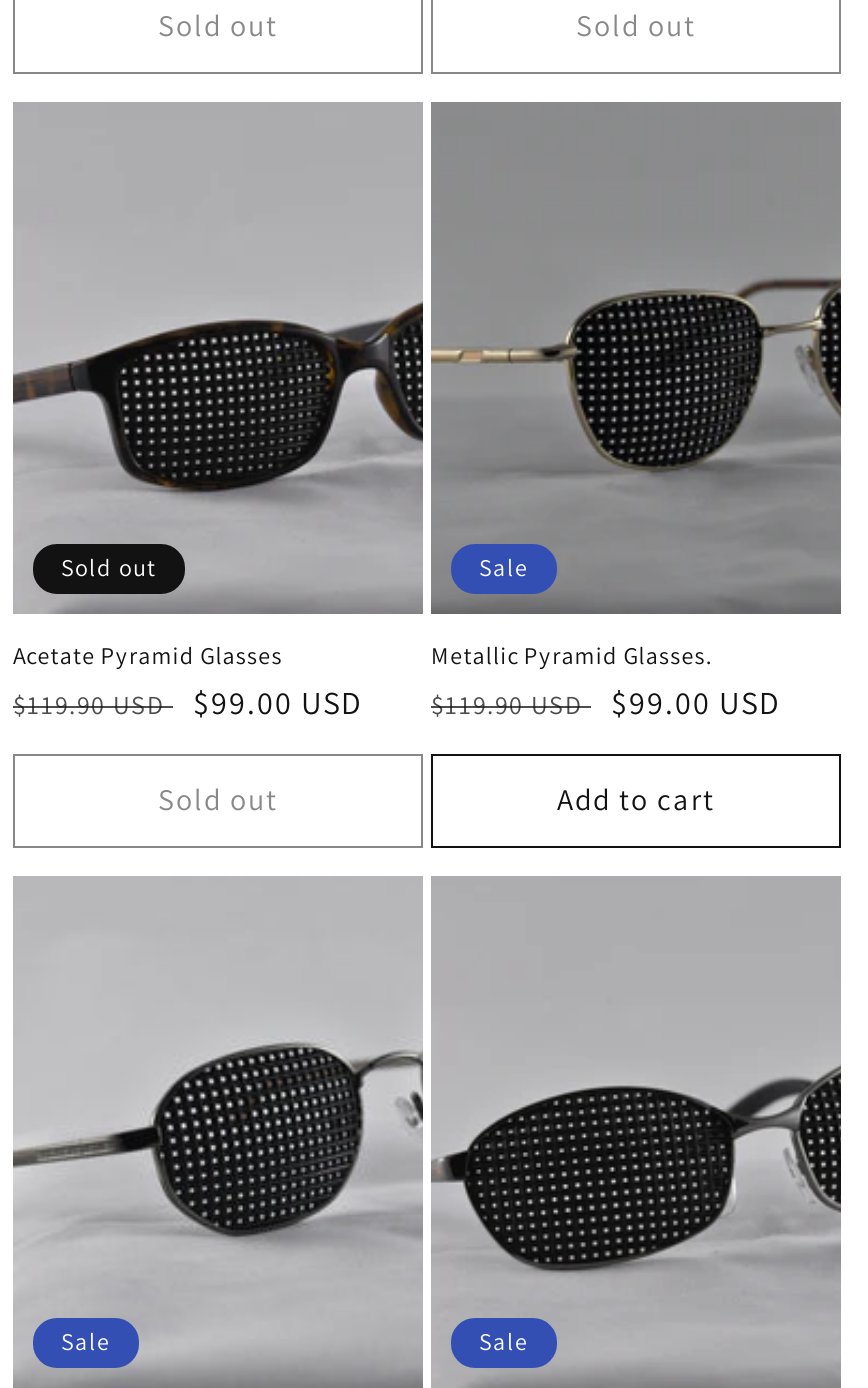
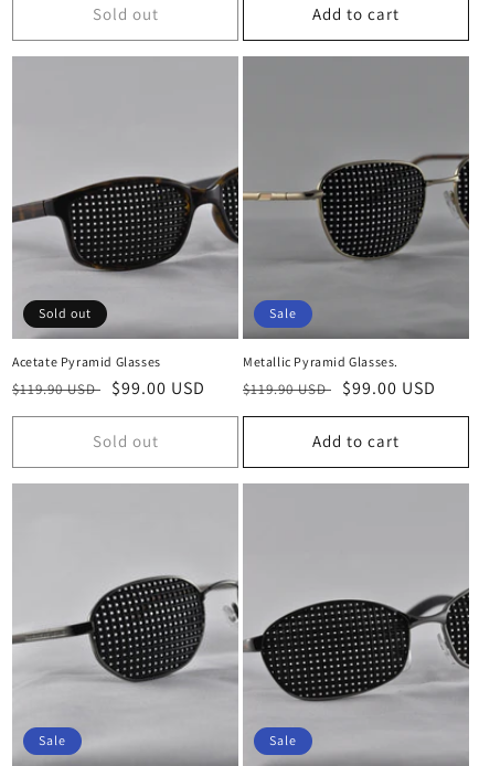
[576,6,696,44] Sold out -> [312,3,400,24] Add to cart

